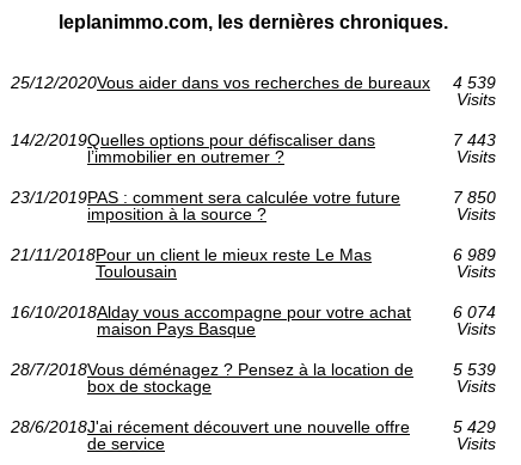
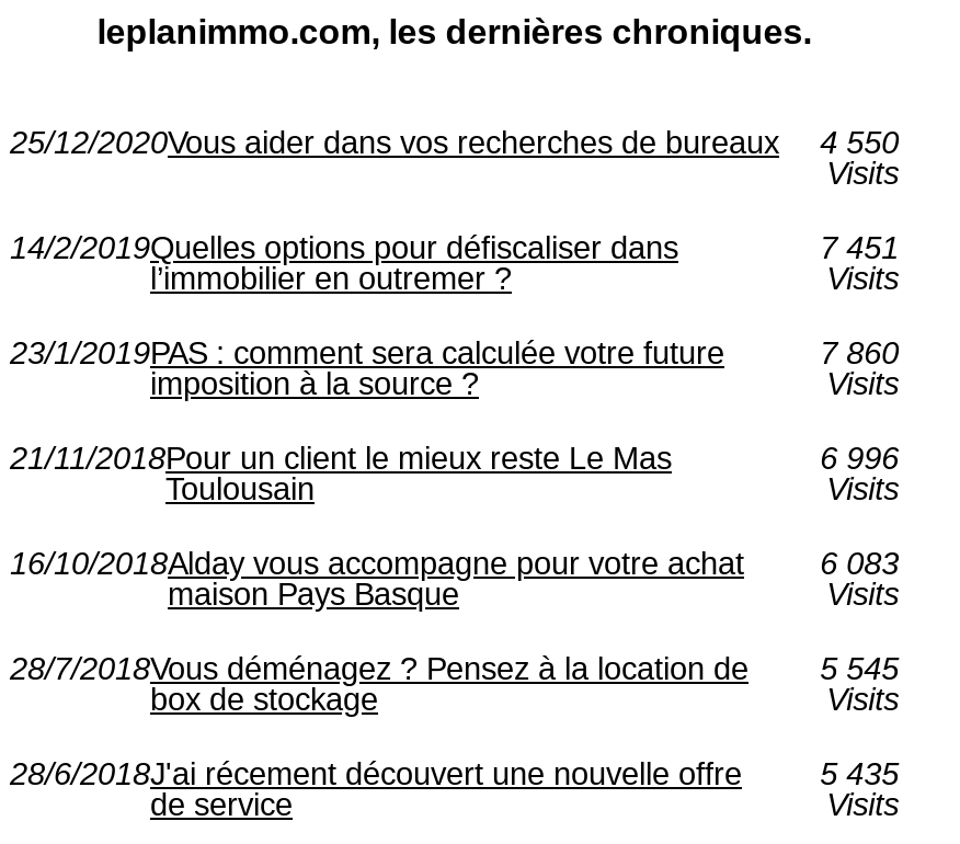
[11,73,495,92] 25/12/2020Vous aider dans vos recherches de bureaux 4 539 -> [10,125,899,160] 25/12/2020Vous aider dans vos recherches de bureaux 4 550
[452,130,495,149] 7 443 -> [820,230,899,265] 7 451
[452,187,495,207] 7 850 -> [820,335,899,370] 7 860
[452,245,495,264] 6 989 -> [820,440,899,475] 6 996
[452,302,495,321] 6 074 -> [820,545,899,580] 6 083
[452,360,495,379] 5 539 -> [820,651,899,686] 5 545
[452,417,495,436] 5 429 -> [820,756,899,791] 5 435

